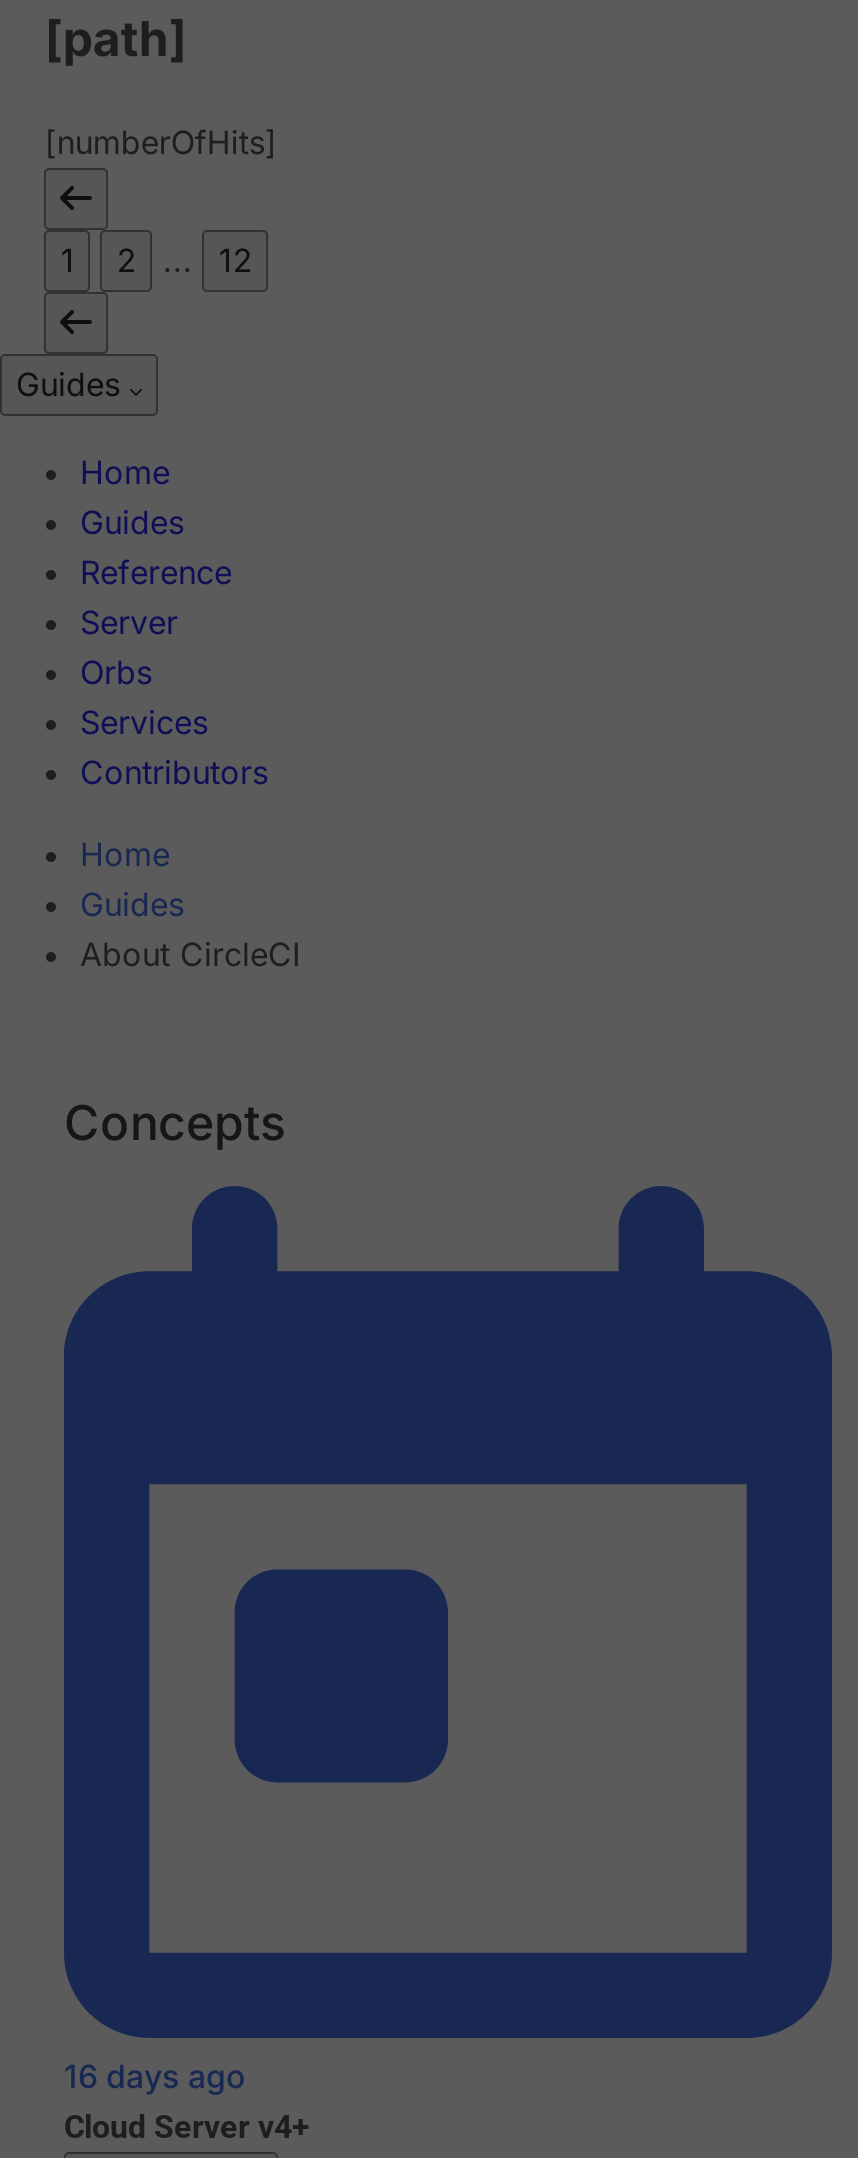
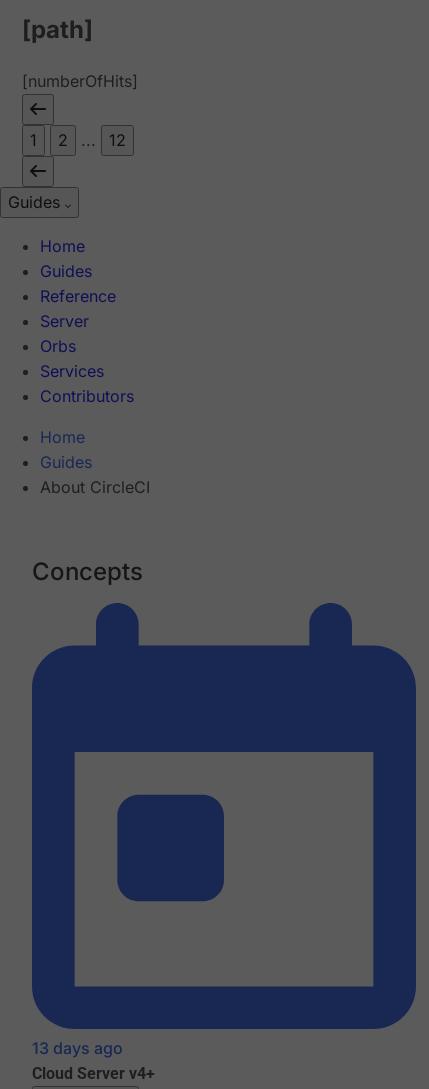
[64,2057,246,2097] 16 days ago -> [32,1038,123,1058] 13 days ago

